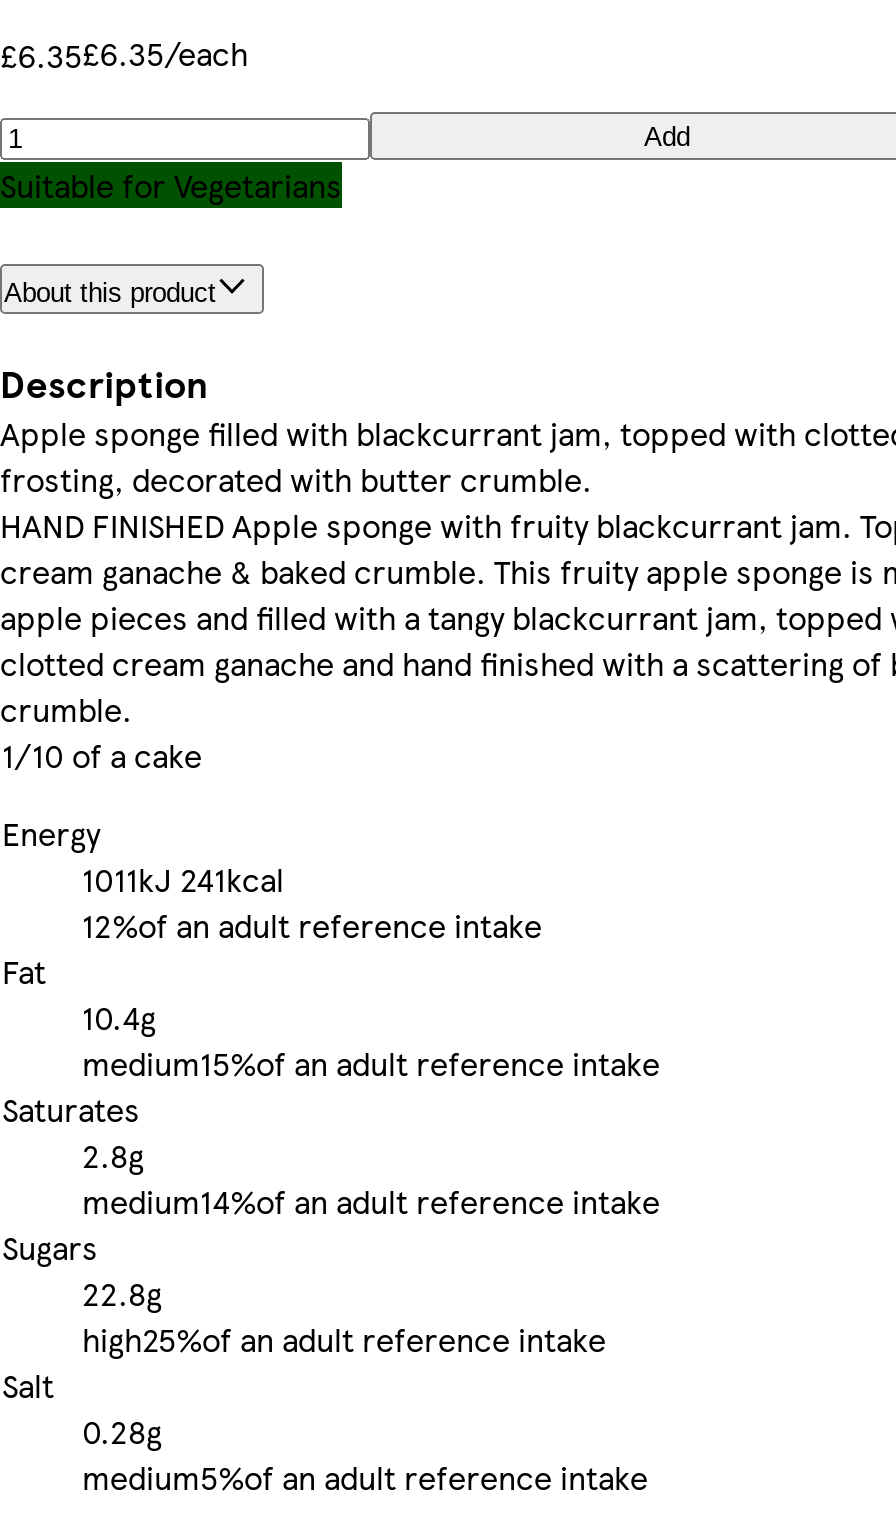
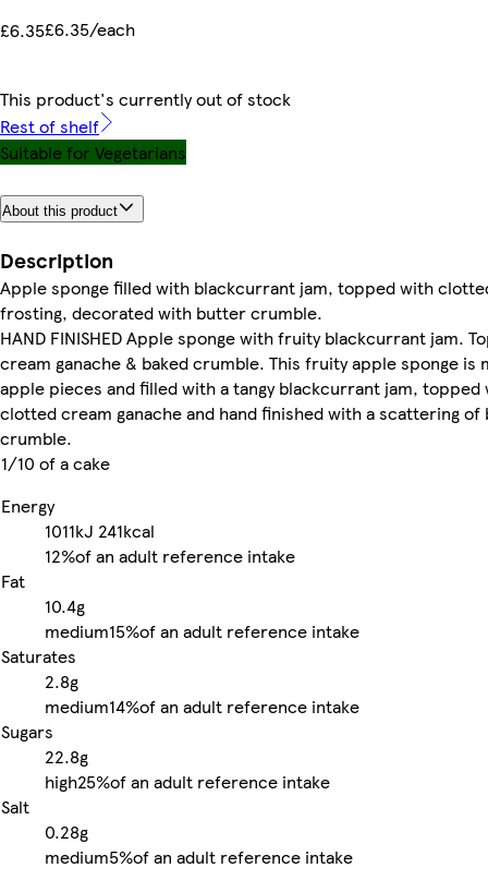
[644,121,690,151] Add -> [0,86,291,138] This product's currently out of stock | Rest of shelf

